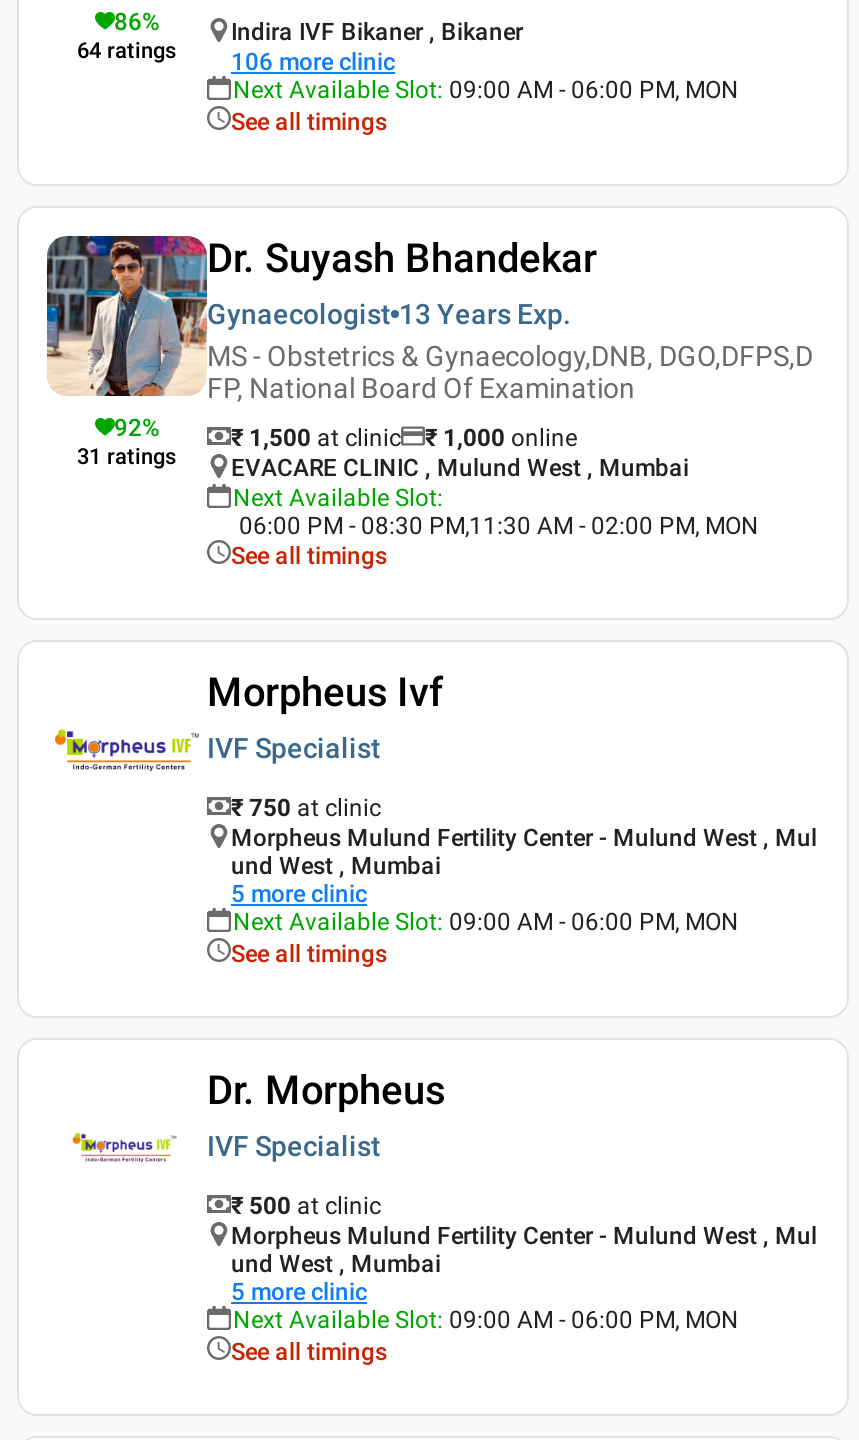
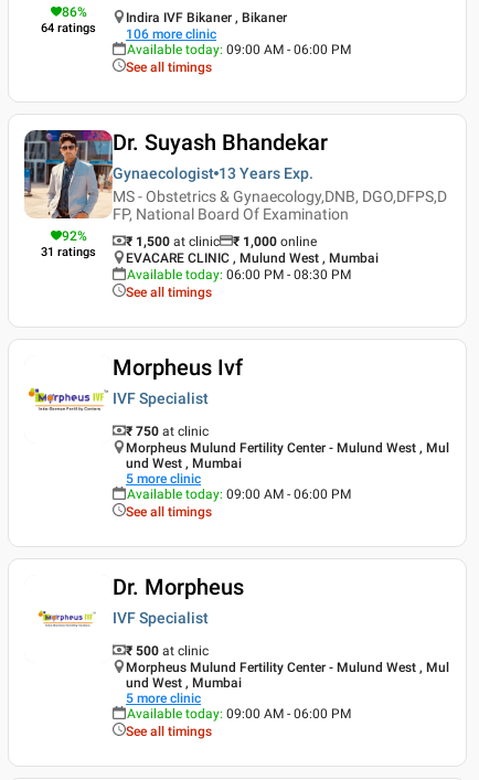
[233,75,739,103] Next Available Slot: 09:00 AM - 06:00 PM, MON -> [127,41,351,57] Available today: 09:00 AM - 06:00 PM
[233,483,759,539] Next Available Slot: | 06:00 PM - 08:30 PM,11:30 AM - 02:00 PM, MON -> [127,266,351,282] Available today: 06:00 PM - 08:30 PM
[233,907,739,935] Next Available Slot: 09:00 AM - 06:00 PM, MON -> [127,486,351,501] Available today: 09:00 AM - 06:00 PM
[233,1305,739,1333] Next Available Slot: 09:00 AM - 06:00 PM, MON -> [127,706,351,721] Available today: 09:00 AM - 06:00 PM

